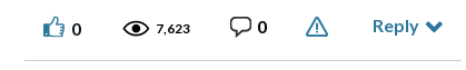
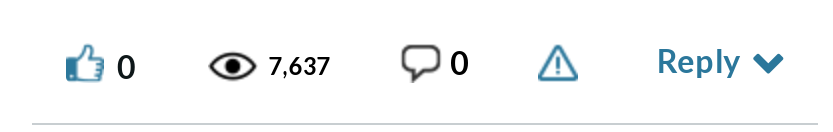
[156,20,190,36] 7,623 -> [268,50,330,80] 7,637

